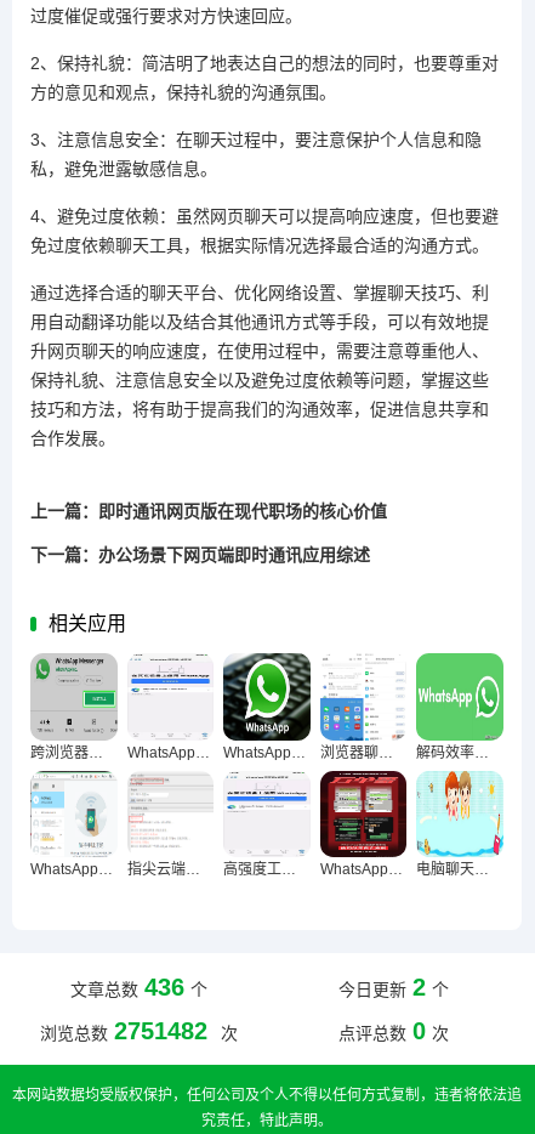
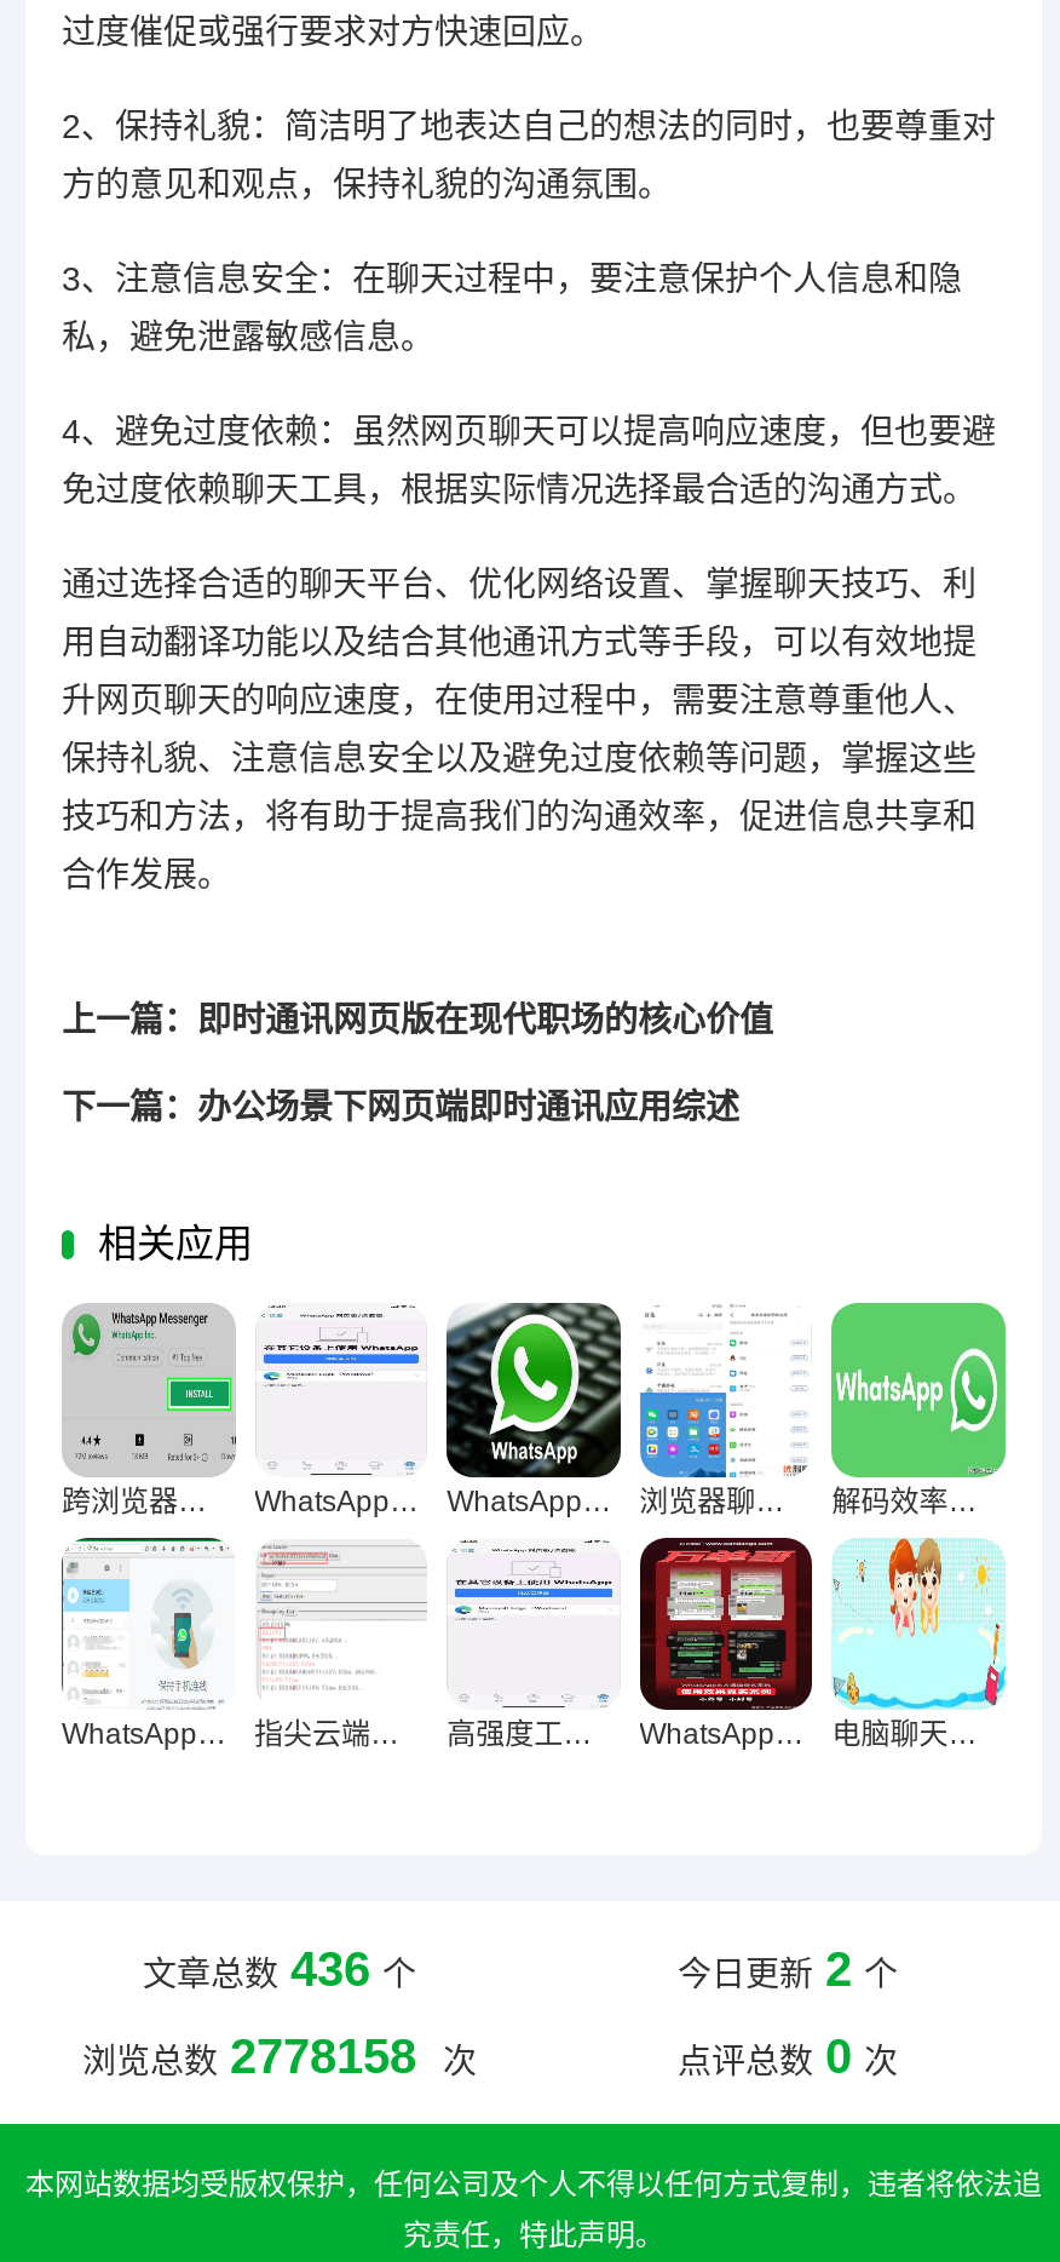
[41,1017,238,1044] 浏览总数 2751482 次 -> [82,2029,477,2082] 浏览总数 2778158 次

